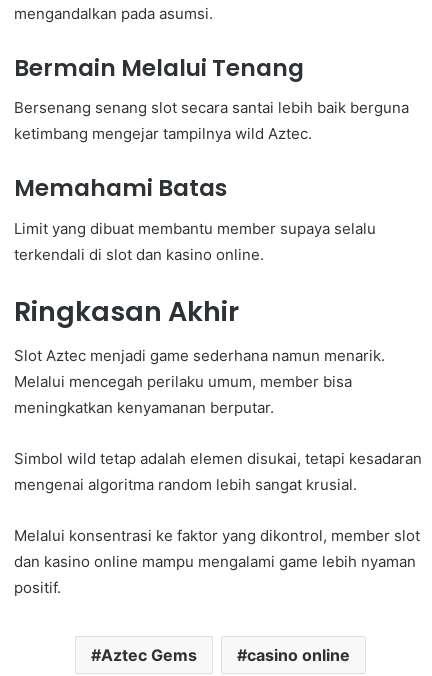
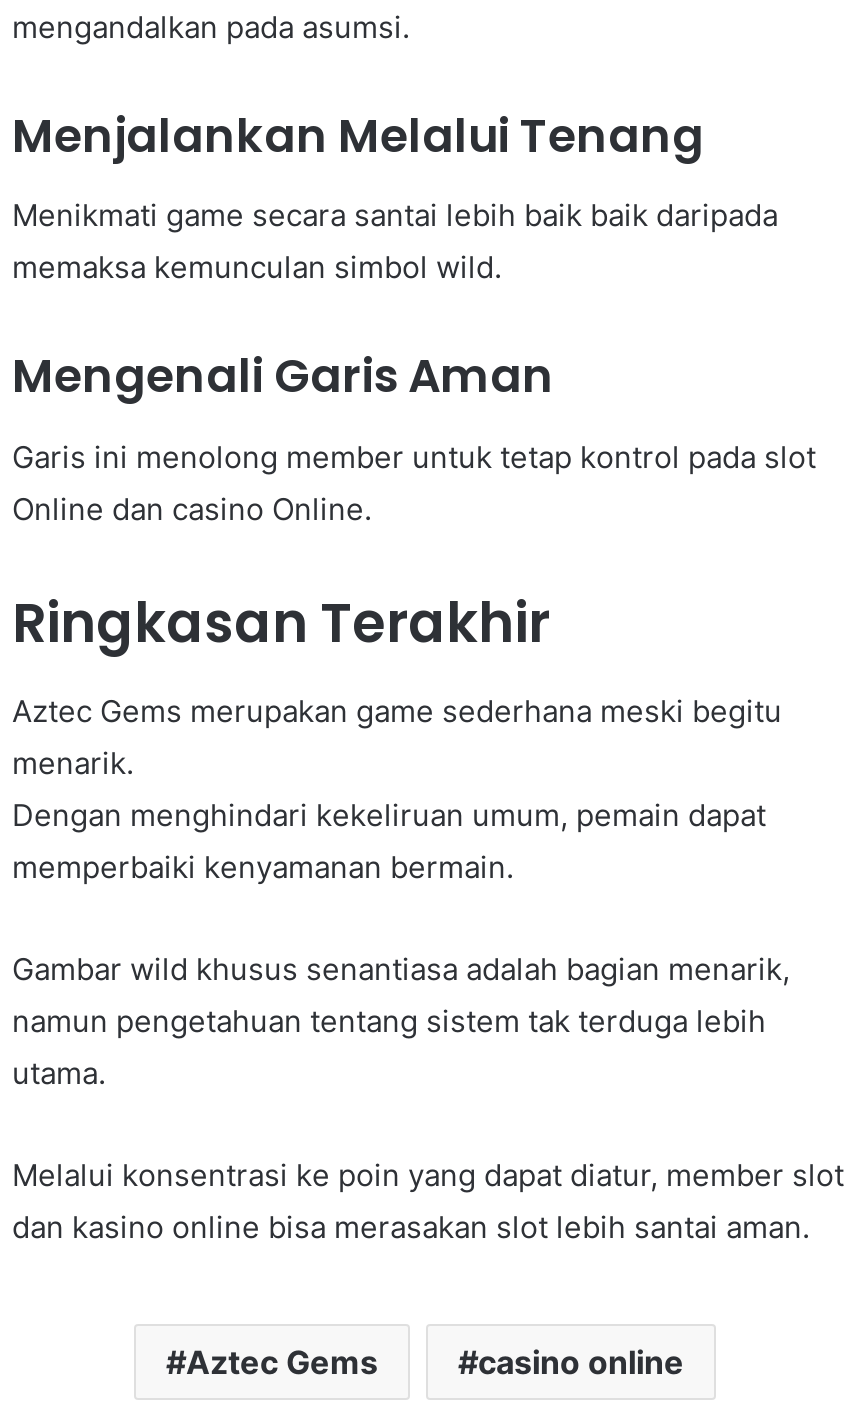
[14,52,304,84] Bermain Melalui Tenang -> [12,104,704,168] Menjalankan Melalui Tenang
[14,98,409,143] Bersenang senang slot secara santai lebih baik berguna | ketimbang mengejar tampilnya wild Aztec. -> [12,197,778,287] Menikmati game secara santai lebih baik baik daripada | memaksa kemunculan simbol wild.
[14,172,227,204] Memahami Batas -> [12,345,554,409] Mengenali Garis Aman
[14,219,376,264] Limit yang dibuat membantu member supaya selalu | terkendali di slot dan kasino online. -> [12,438,816,528] Garis ini menolong member untuk tetap kontrol pada slot | Online dan casino Online.
[14,293,385,417] Ringkasan Akhir | Slot Aztec menjadi game sederhana namun menarik. | Melalui mencegah perilaku umum, member bisa | meningkatkan kenyamanan berputar. -> [12,586,782,887] Ringkasan Terakhir | Aztec Gems merupakan game sederhana meski begitu | menarik. | Dengan menghindari kekeliruan umum, pemain dapat | memperbaiki kenyamanan bermain.
[14,449,422,494] Simbol wild tetap adalah elemen disukai, tetapi kesadaran | mengenai algoritma random lebih sangat krusial. -> [12,951,790,1093] Gambar wild khusus senantiasa adalah bagian menarik, | namun pengetahuan tentang sistem tak terduga lebih | utama.
[14,526,420,597] Melalui konsentrasi ke faktor yang dikontrol, member slot | dan kasino online mampu mengalami game lebih nyaman | positif. -> [12,1157,844,1247] Melalui konsentrasi ke poin yang dapat diatur, member slot | dan kasino online bisa merasakan slot lebih santai aman.

